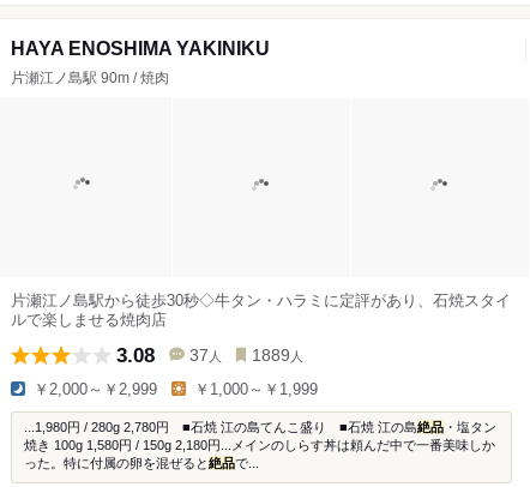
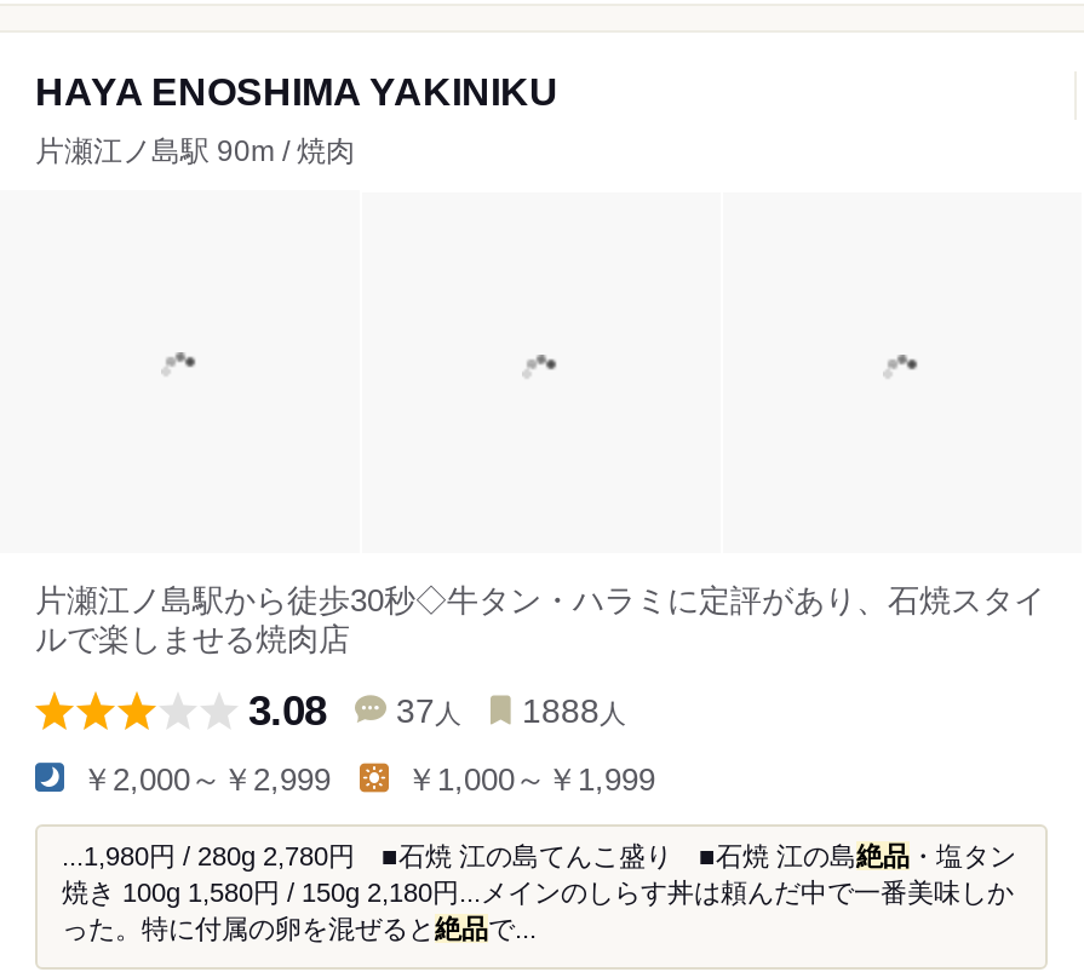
[116,344,303,368] 3.08 37人 1889人 -> [248,687,626,736] 3.08 37人 1888人

